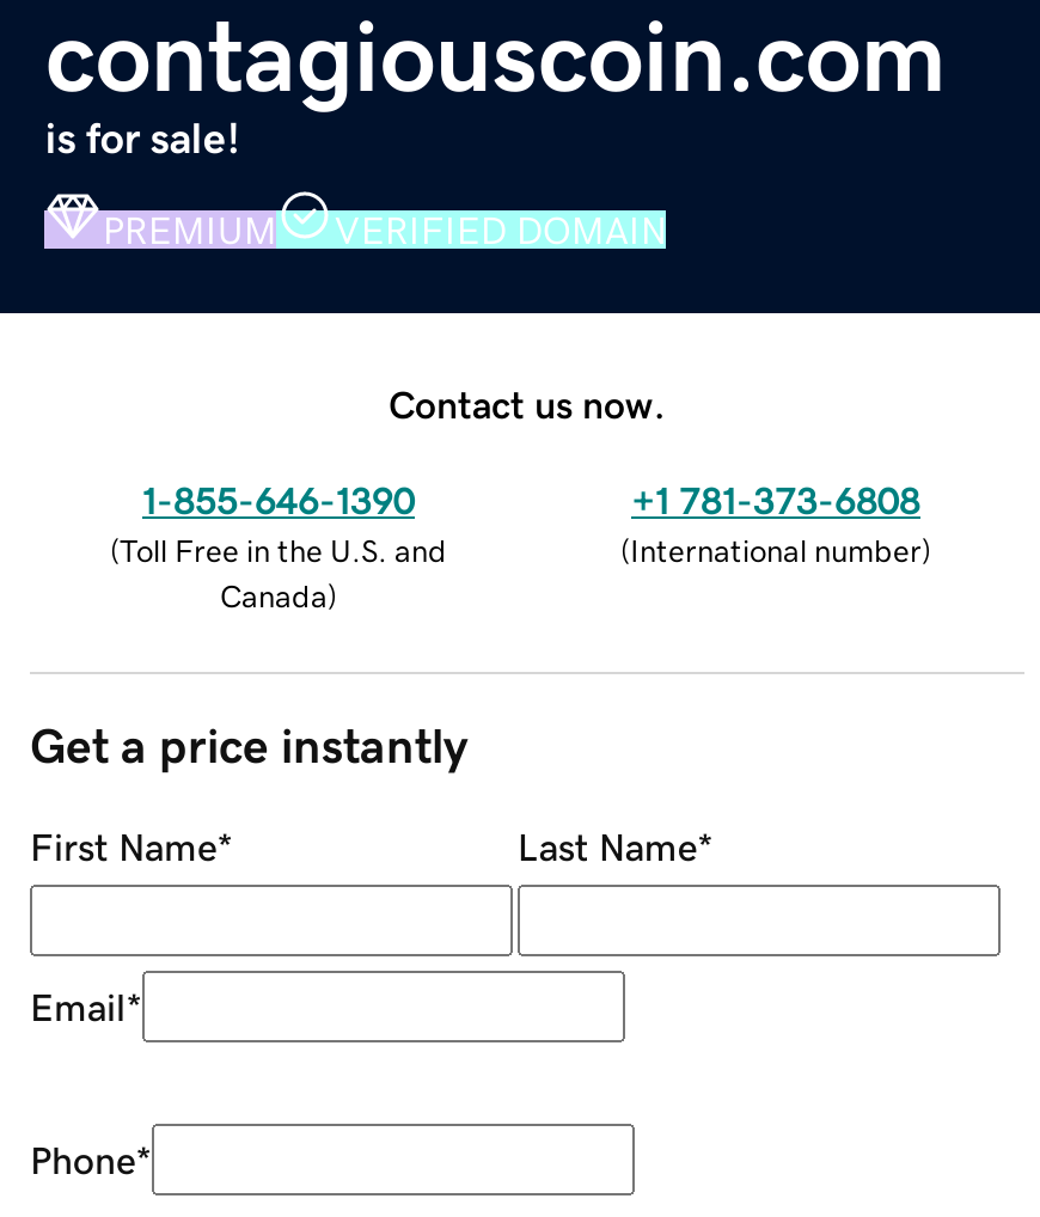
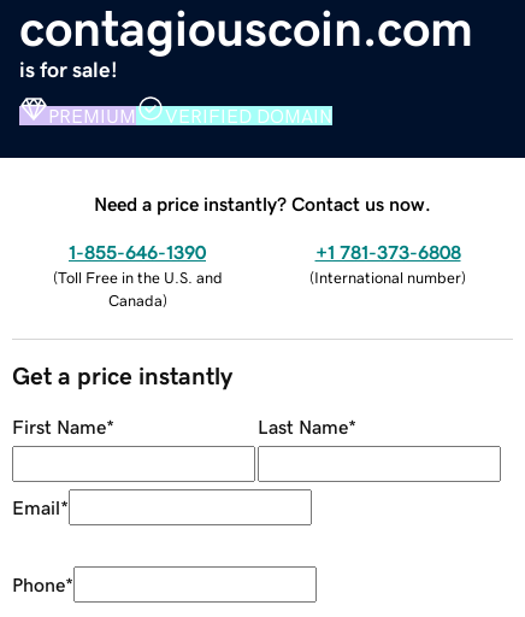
[389,384,666,422] Contact us now. -> [94,194,431,213] Need a price instantly? Contact us now.

